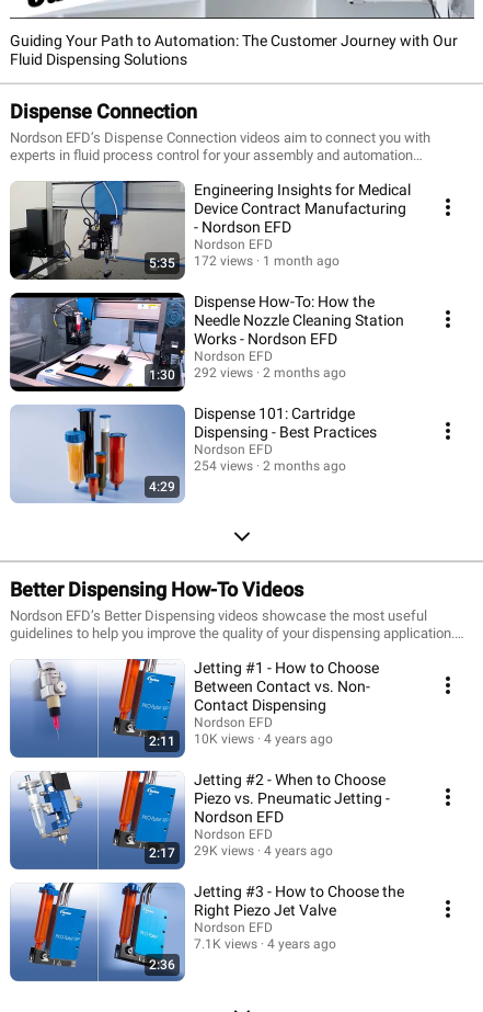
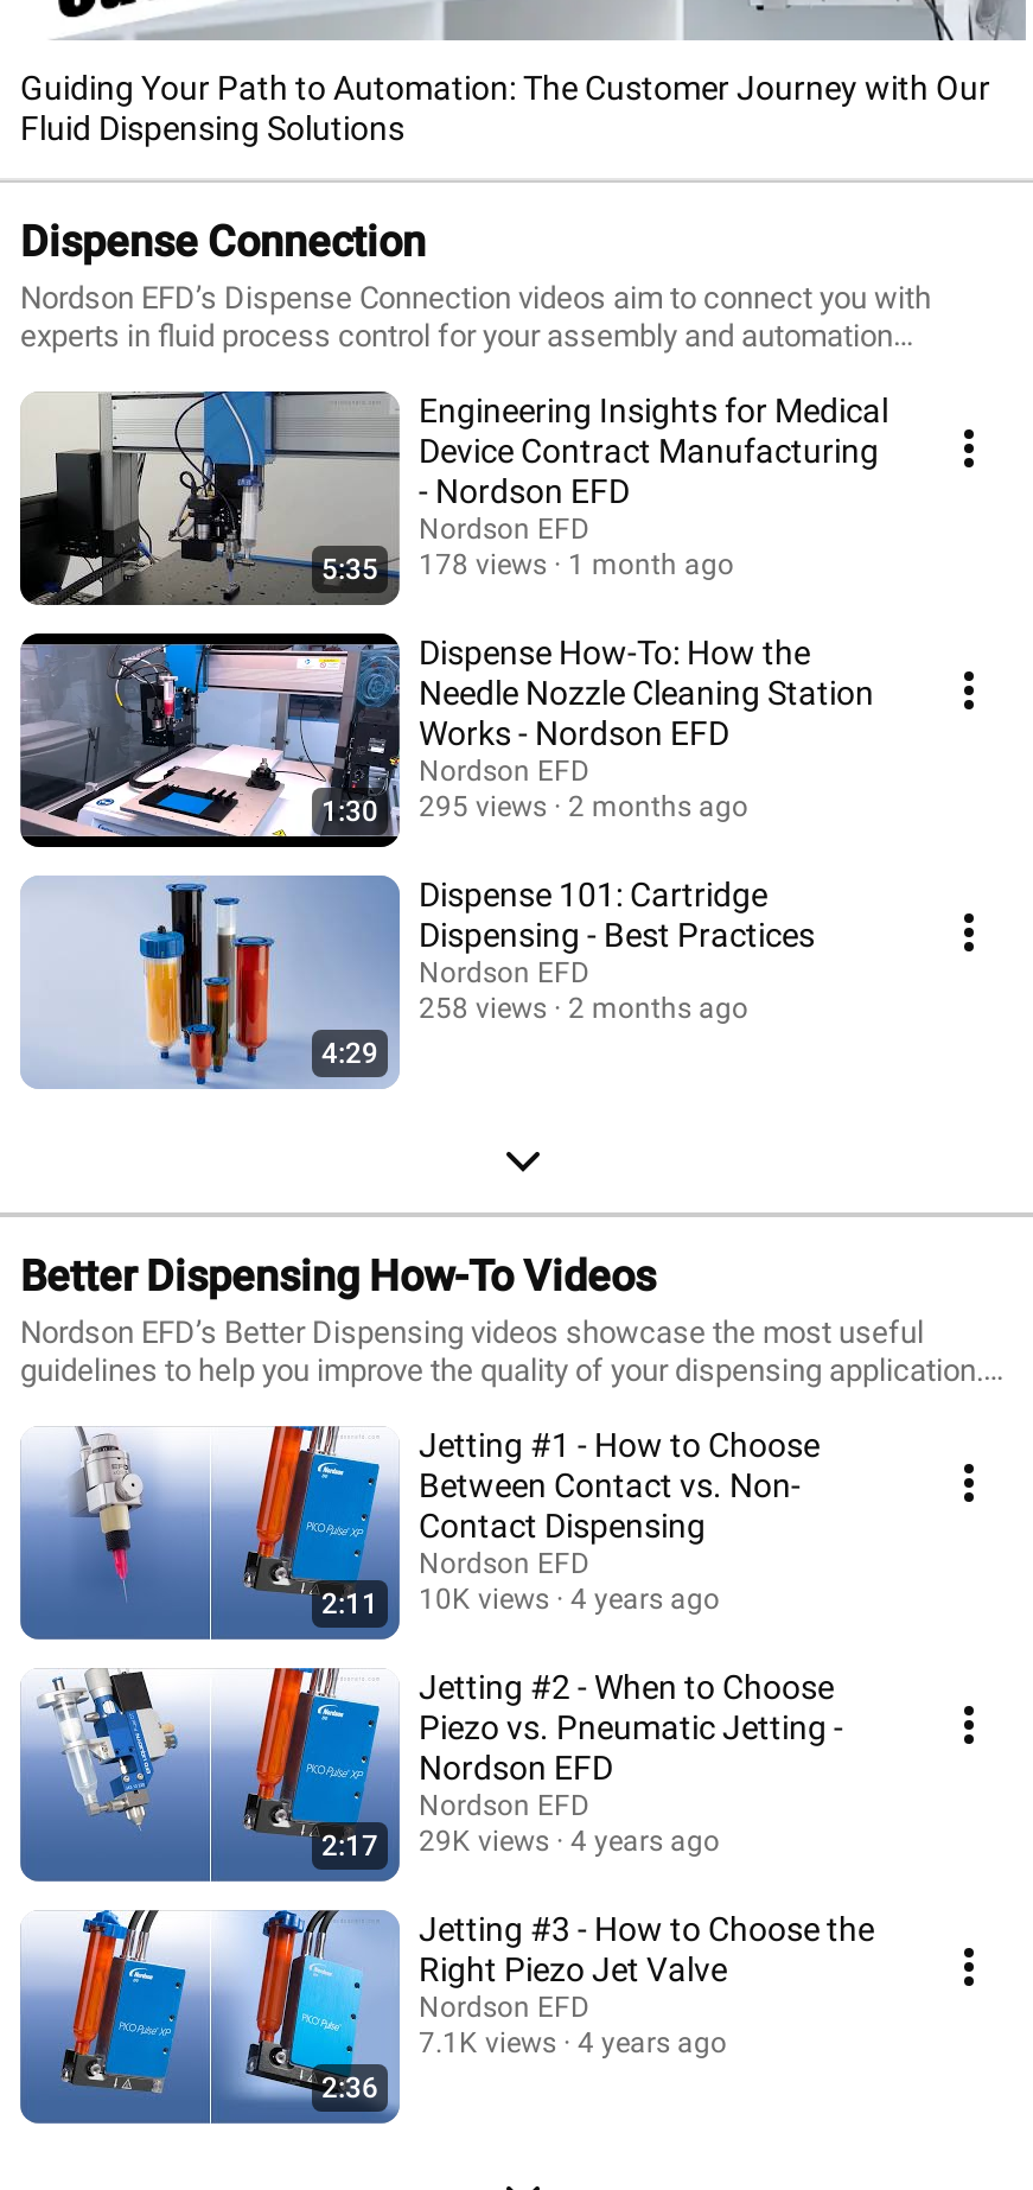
[149,253,340,270] 5:35 172 views 1 month ago -> [321,547,734,585] 5:35 178 views 1 month ago
[149,365,346,382] 1:30 292 views 2 months ago -> [321,789,748,827] 1:30 295 views 2 months ago
[194,458,346,473] 254 views 2 months ago -> [419,991,748,1024] 258 views 2 months ago

